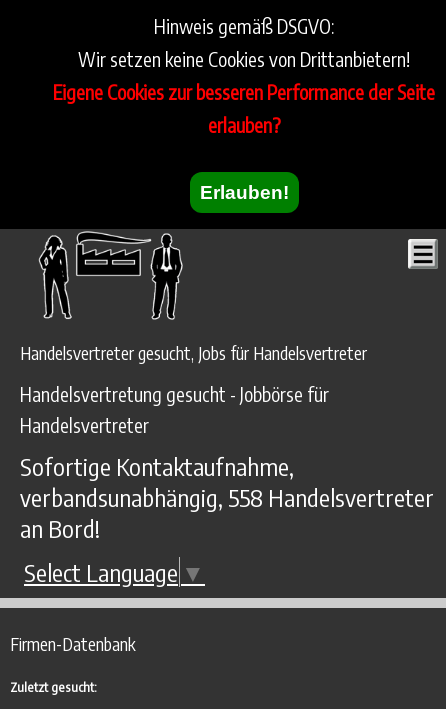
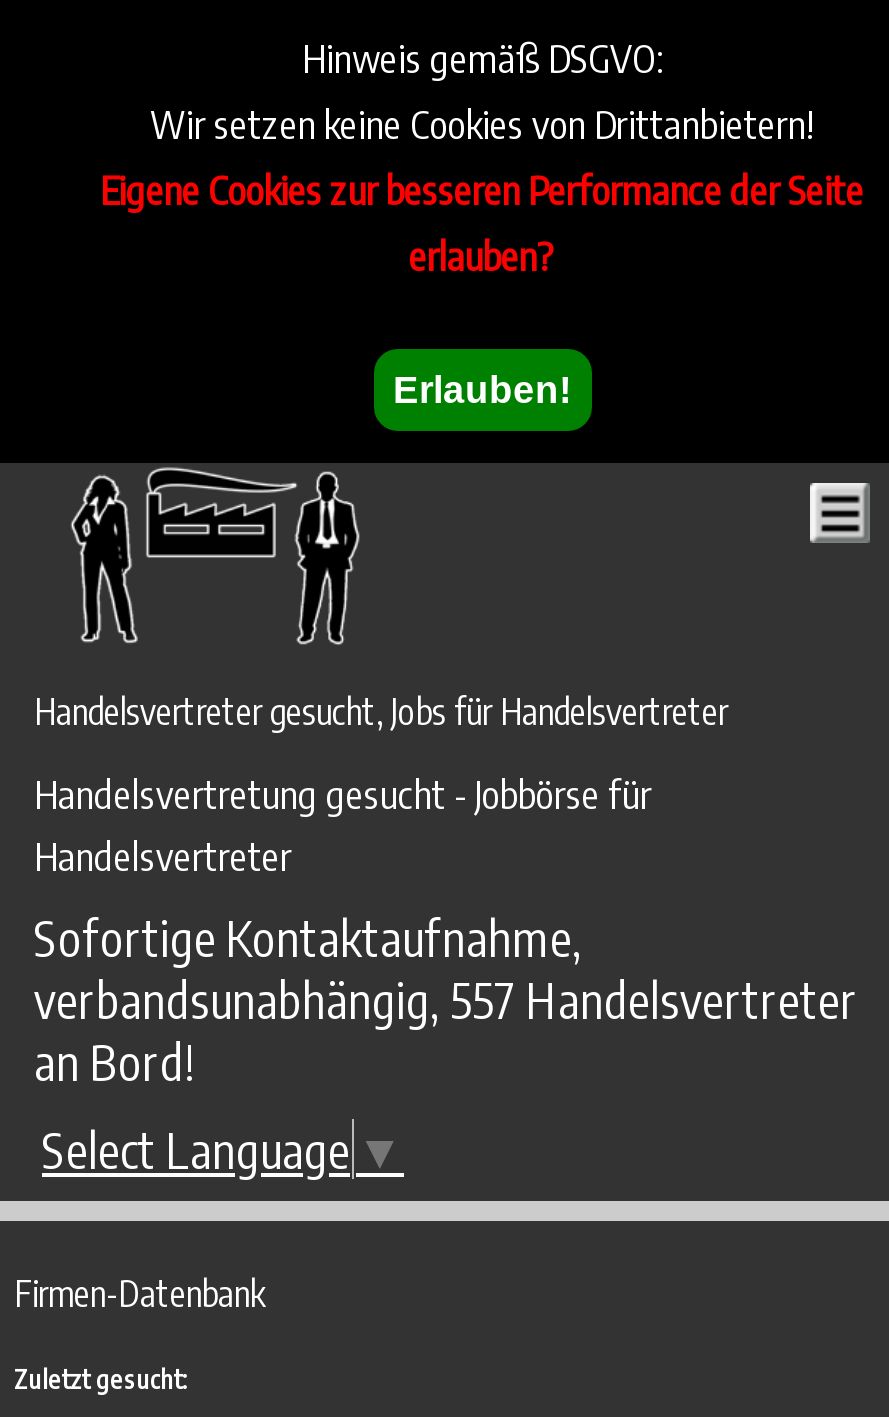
[20,482,434,512] verbandsunabhängig, 558 Handelsvertreter -> [34,968,858,1028] verbandsunabhängig, 557 Handelsvertreter

